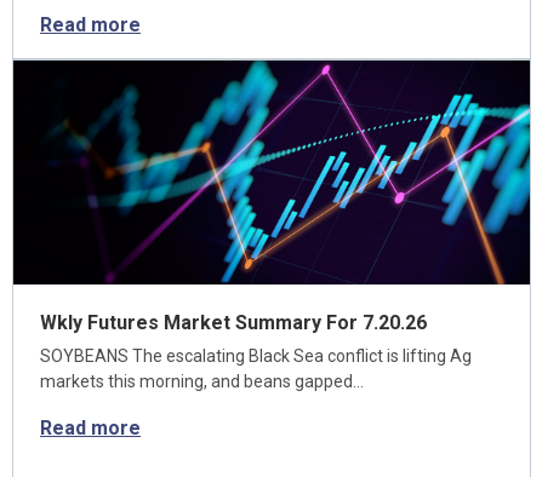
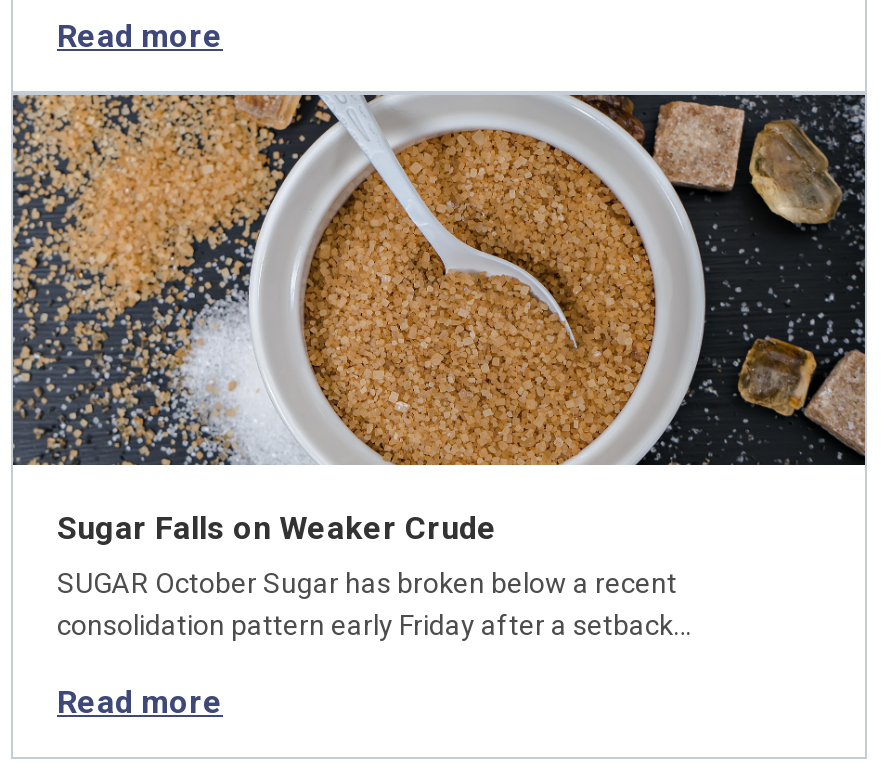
[12,59,531,334] [image] | Wkly Futures Market Summary For 7.20.26 -> [11,92,867,546] [image] | Sugar Falls on Weaker Crude
[40,346,472,391] SOYBEANS The escalating Black Sea conflict is lifting Ag | markets this morning, and beans gapped… -> [57,566,691,640] SUGAR October Sugar has broken below a recent | consolidation pattern early Friday after a setback…

